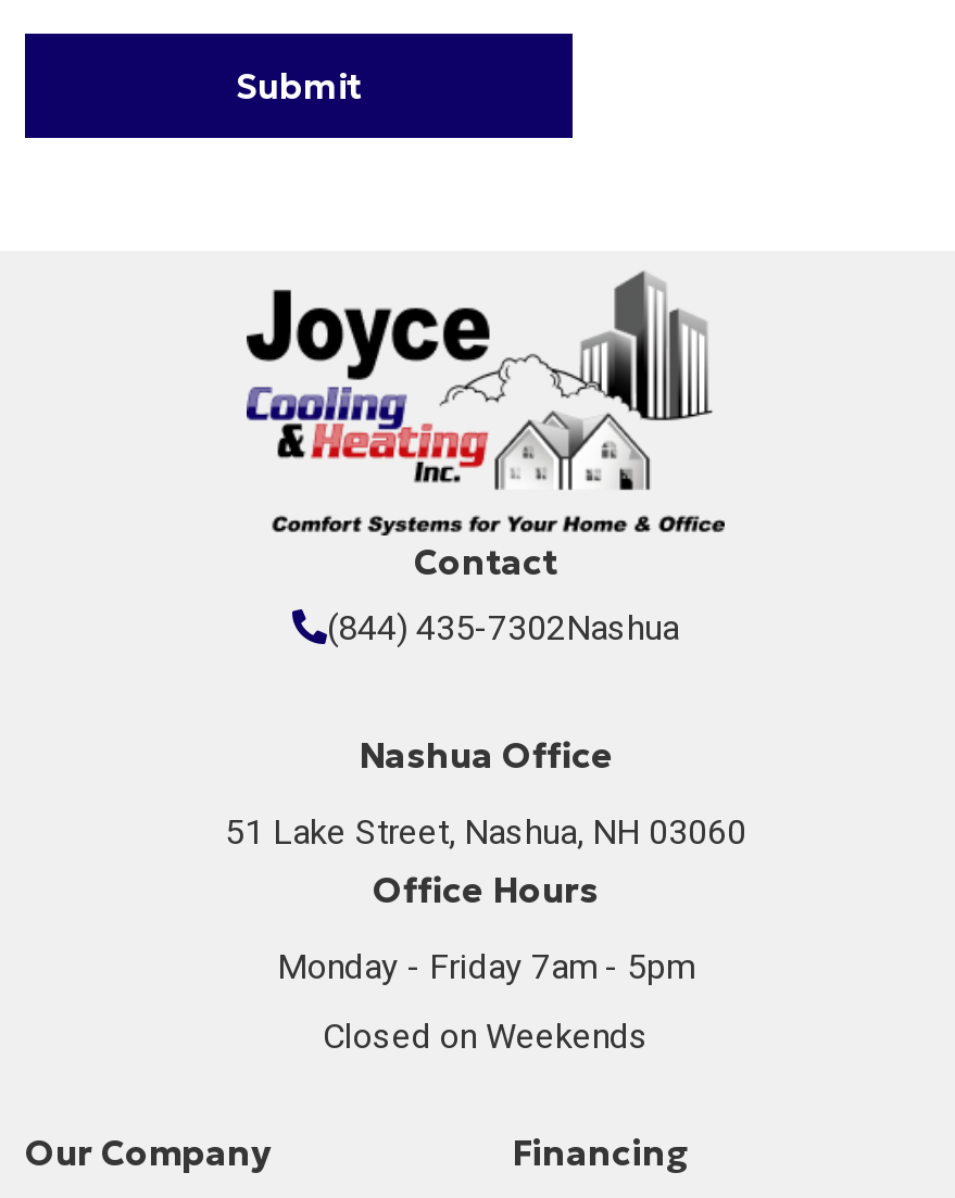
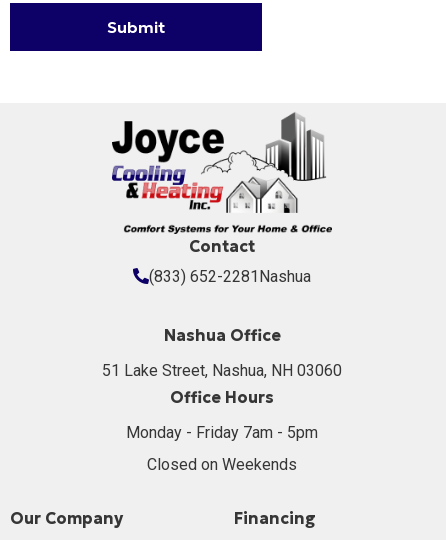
[327,607,679,648] (844) 435-7302Nashua -> [149,267,311,286] (833) 652-2281Nashua

